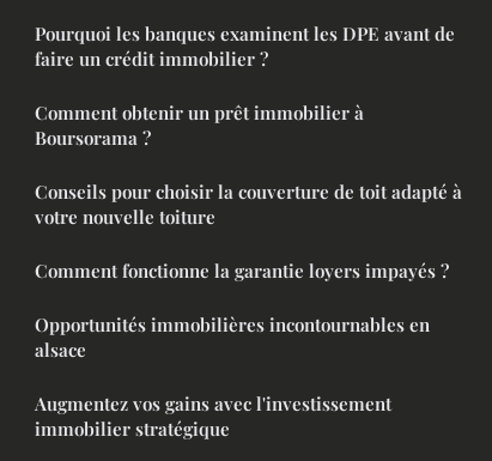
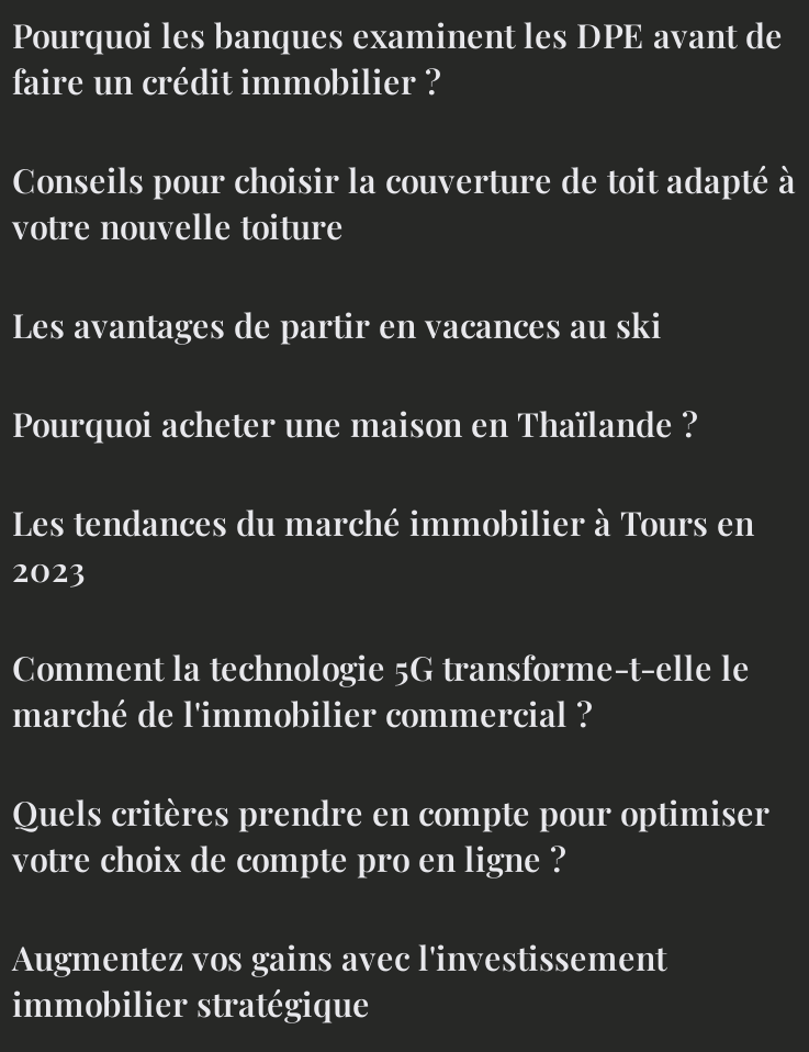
[35,100,364,149] Comment obtenir un prêt immobilier à | Boursorama ? -> none
moved [35,179,462,228] -> [12,157,796,248]: Conseils pour choisir la couverture de toit adapté à | votre nouvelle toiture
[35,258,449,361] Comment fonctionne la garantie loyers impayés ? | Opportunités immobilières incontournables en | alsace -> [12,302,769,880] Les avantages de partir en vacances au ski | Pourquoi acheter une maison en Thaïlande ? | Les tendances du marché immobilier à Tours en | 2023 | Comment la technologie 5G transforme-t-elle le | marché de l'immobilier commercial ? | Quels critères prendre en compte pour optimiser | votre choix de compte pro en ligne ?

